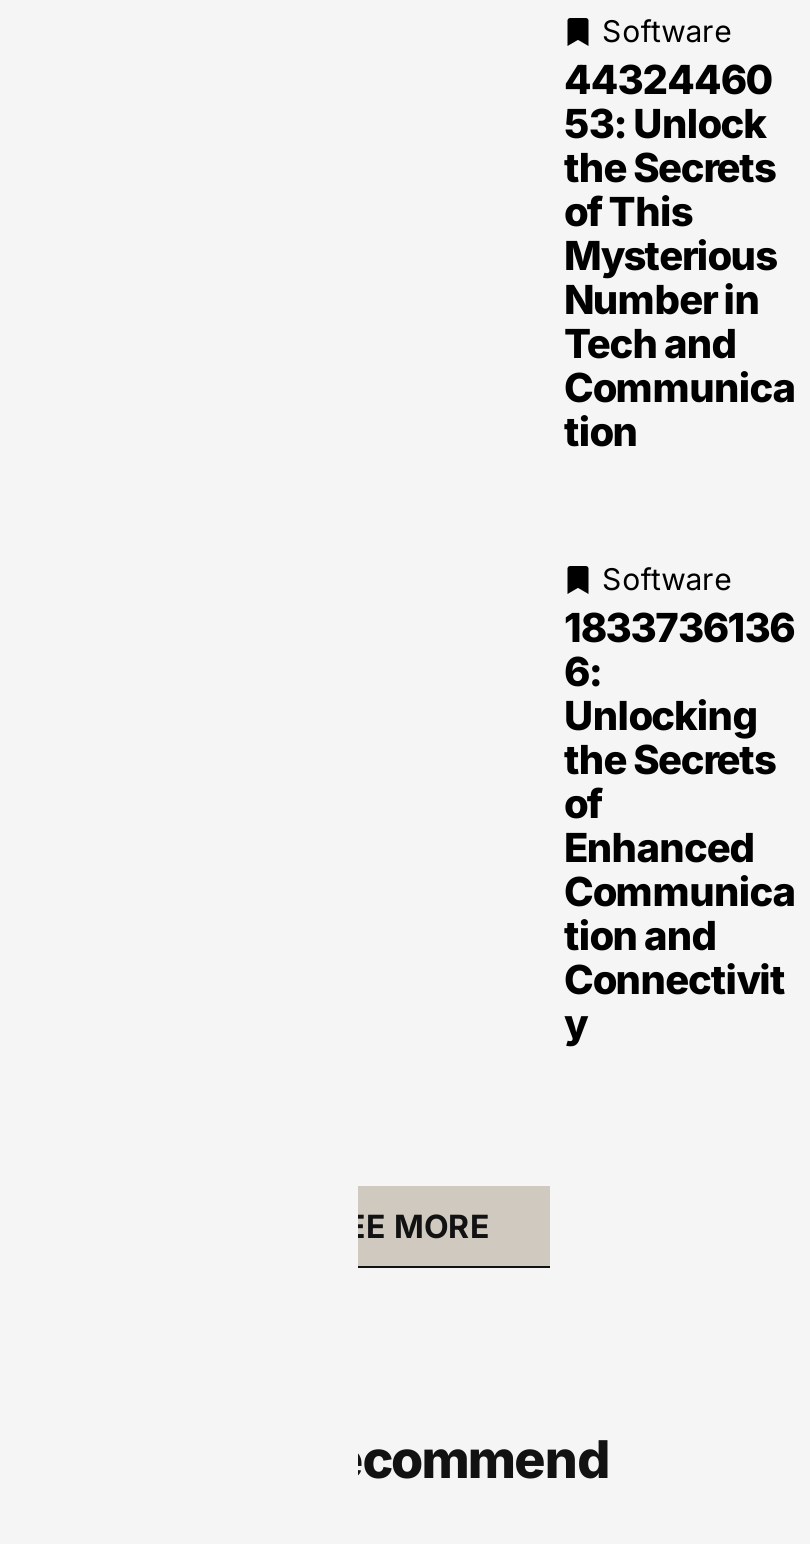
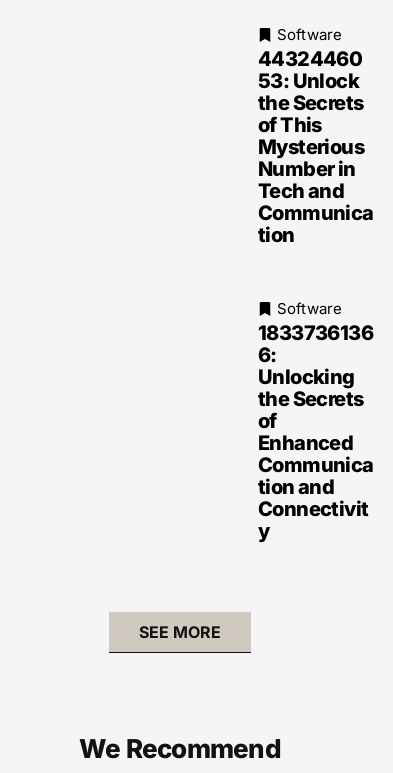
none -> [108,612,155,654] [image]

